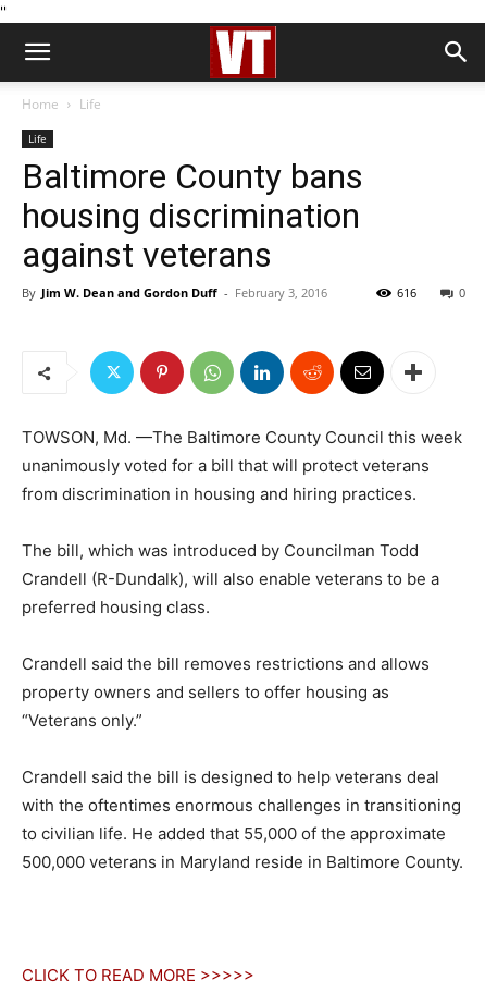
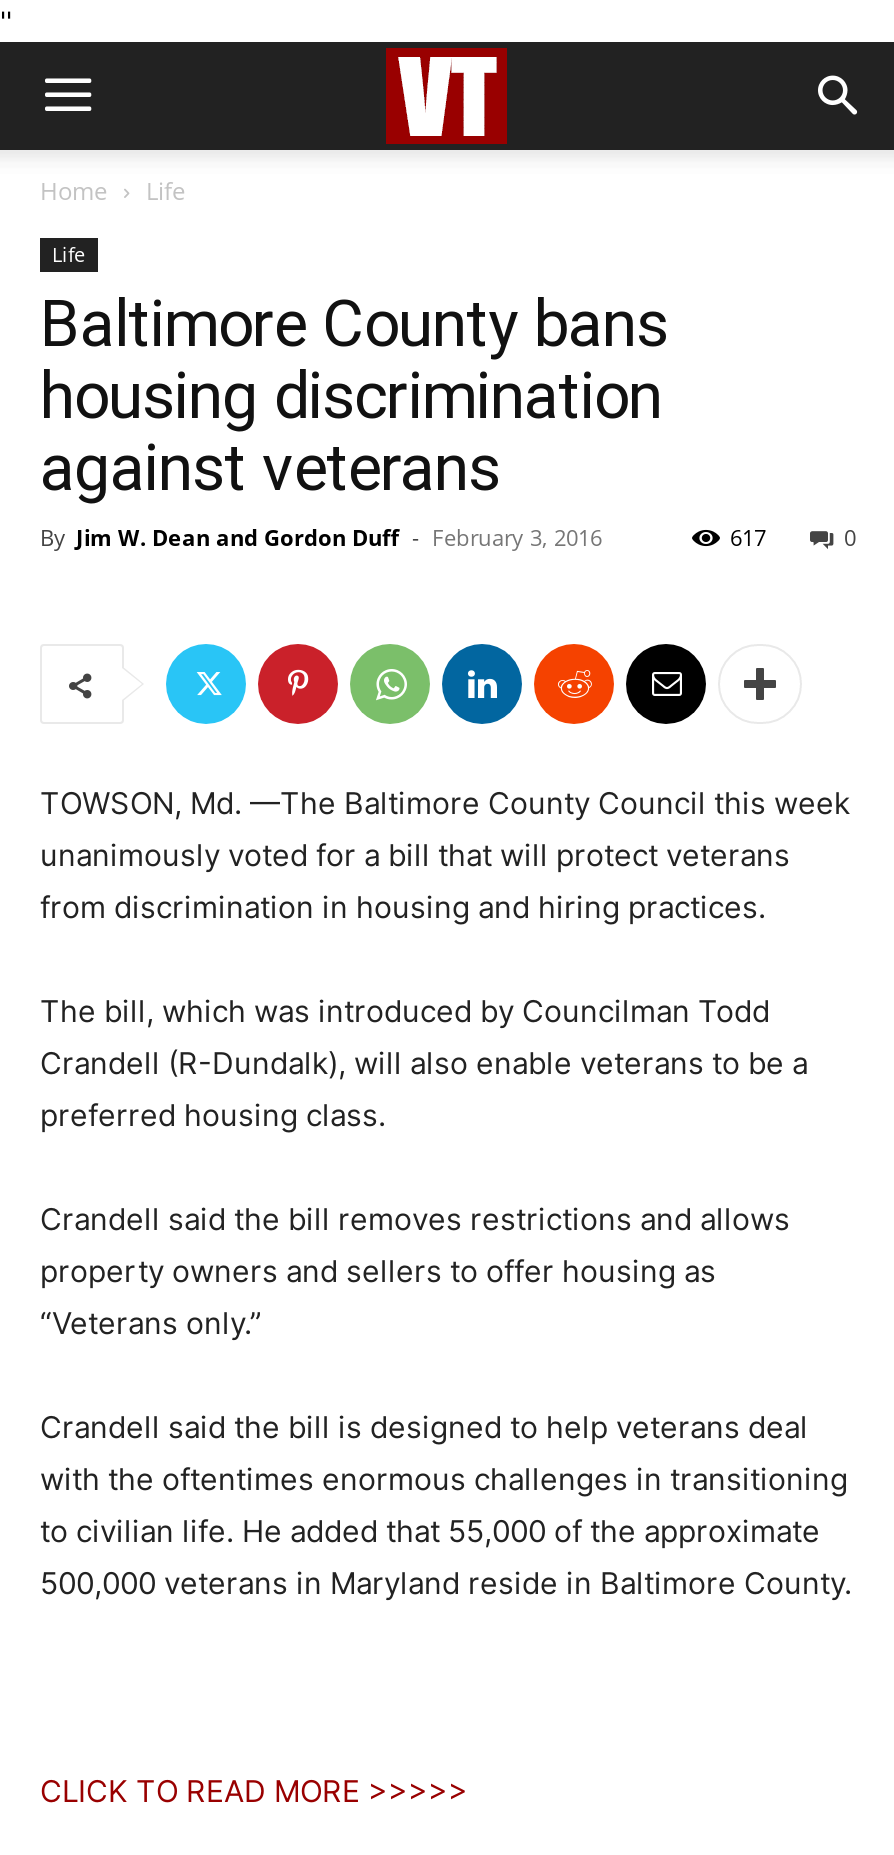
[397,284,416,301] 616 -> [730,522,766,552] 617

